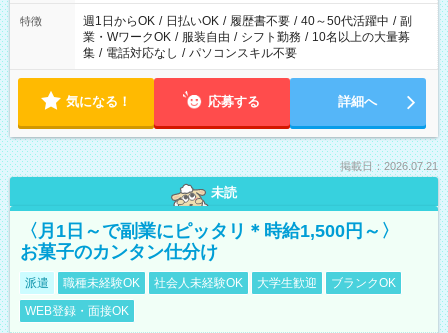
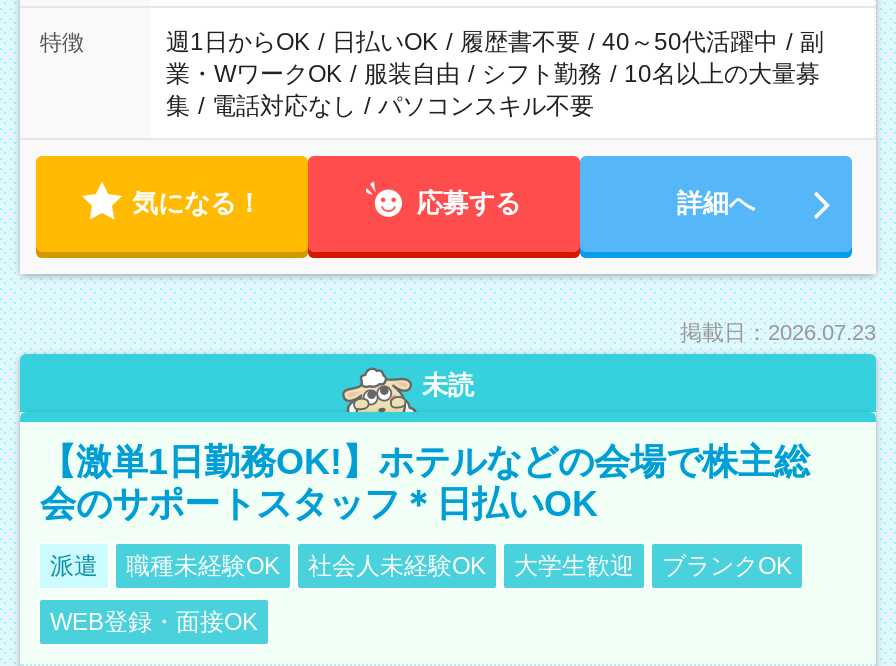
[340,160,438,172] 掲載日：2026.07.21 -> [680,320,876,344] 掲載日：2026.07.23
[20,221,399,262] 〈月1日～で副業にピッタリ＊時給1,500円～〉 | お菓子のカンタン仕分け -> [40,442,810,524] 【激単1日勤務OK!】ホテルなどの会場で株主総 | 会のサポートスタッフ＊日払いOK

